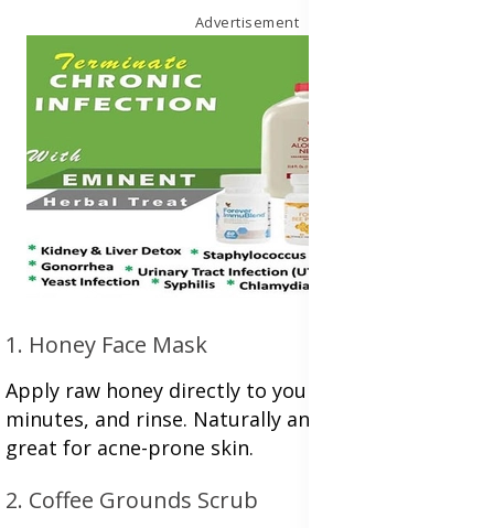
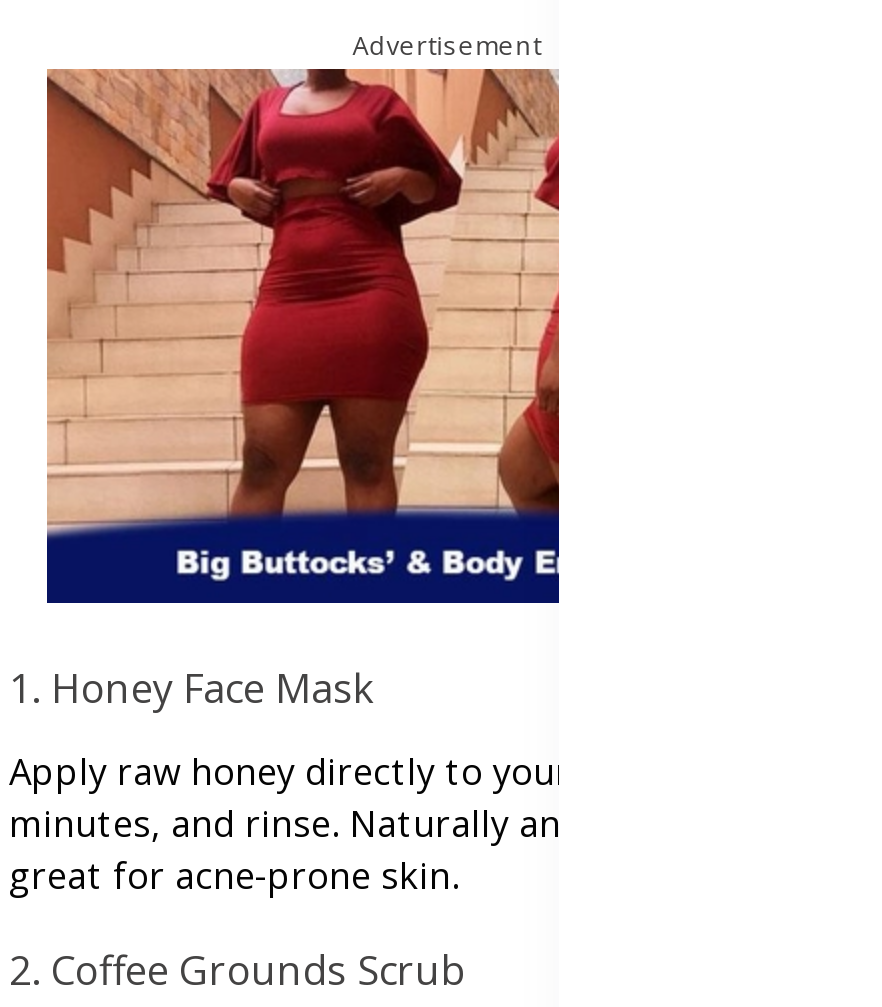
[25,34,310,298] [image] -> [45,67,561,605] [image]

